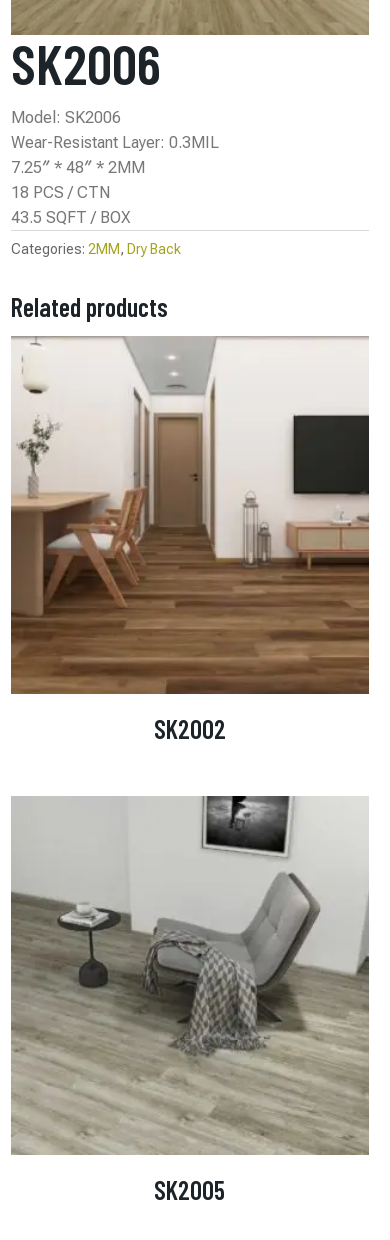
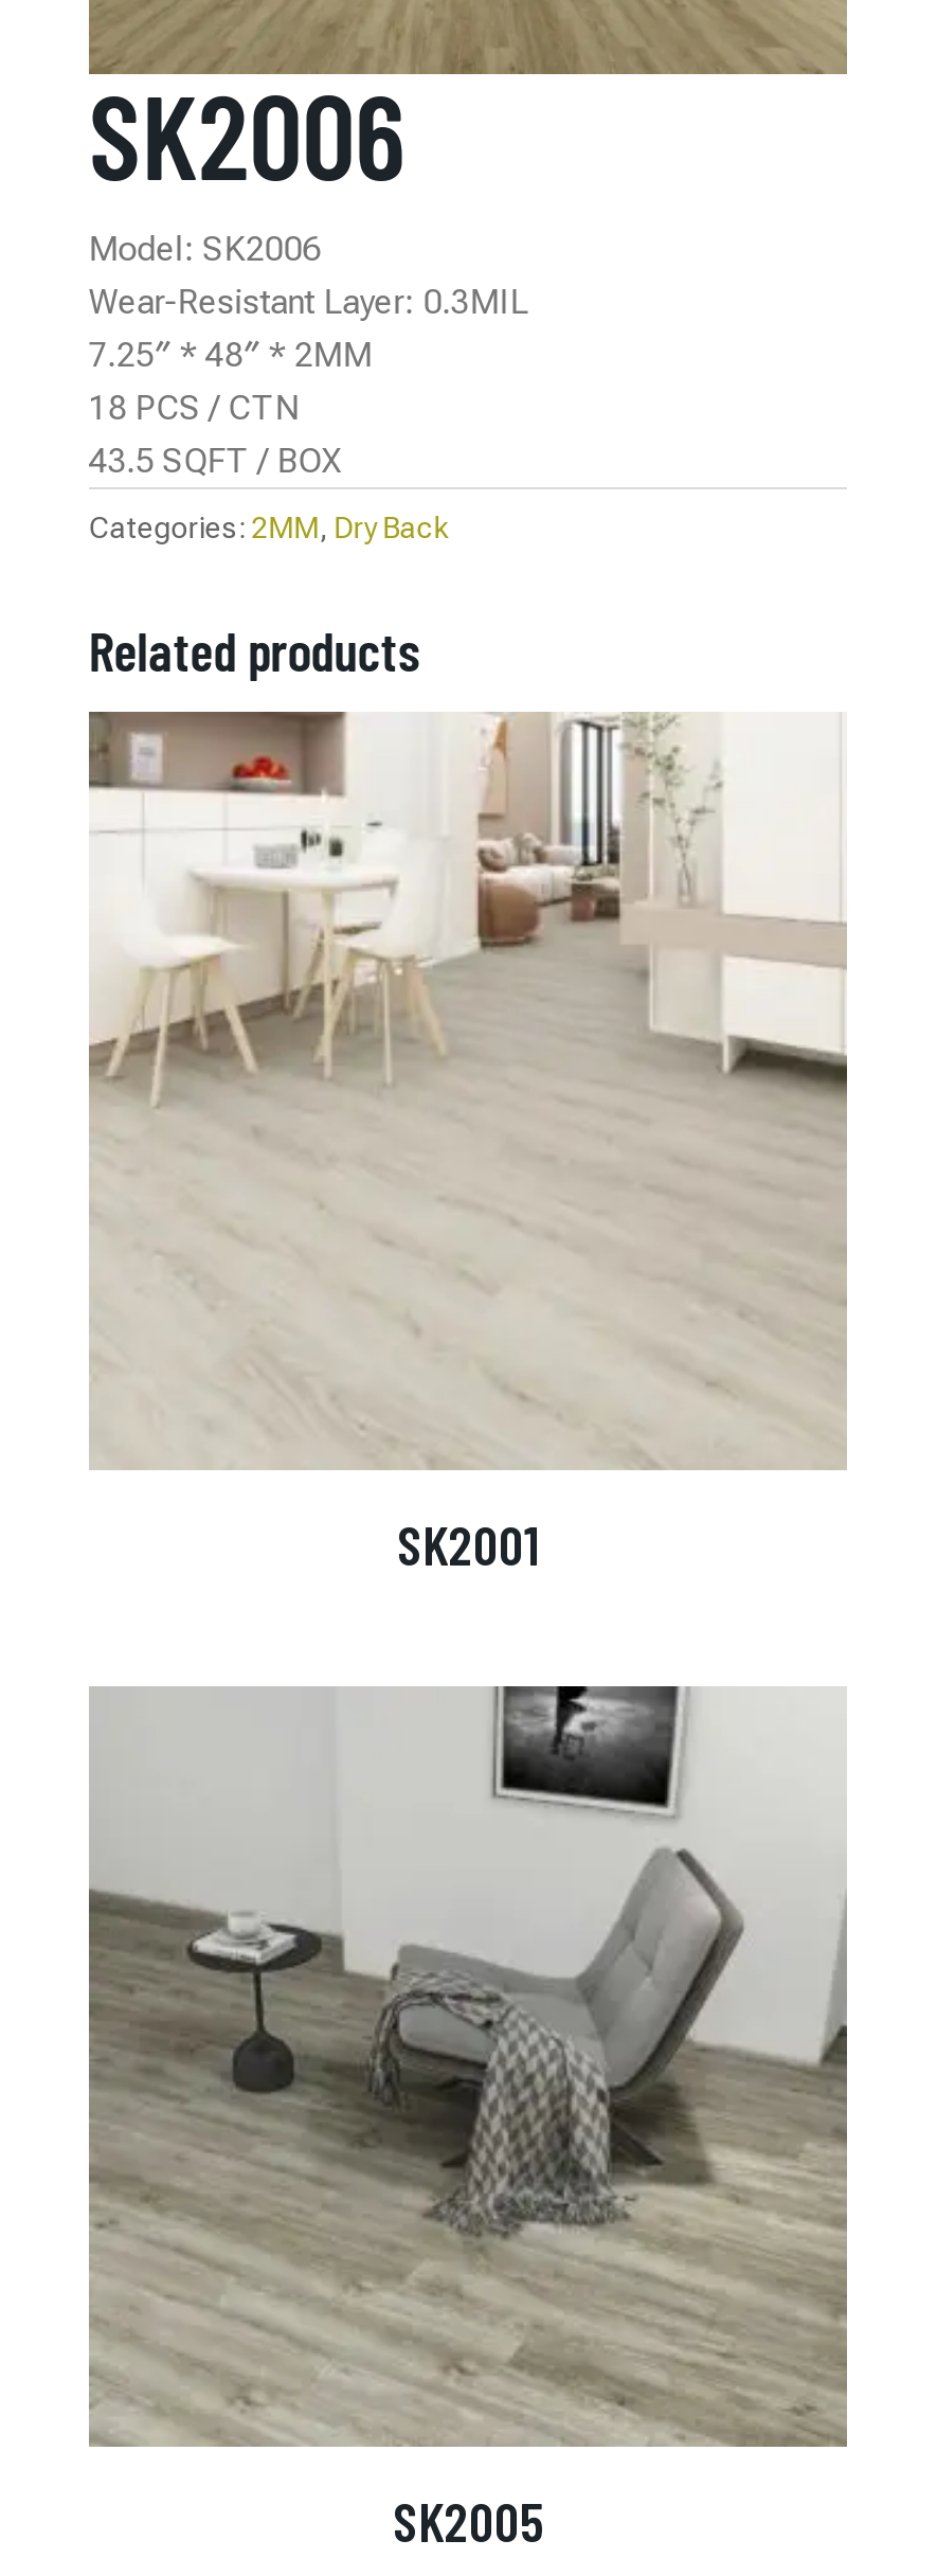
[11,336,370,744] [image] | SK2002 -> [87,712,847,1577] [image] | SK2001

